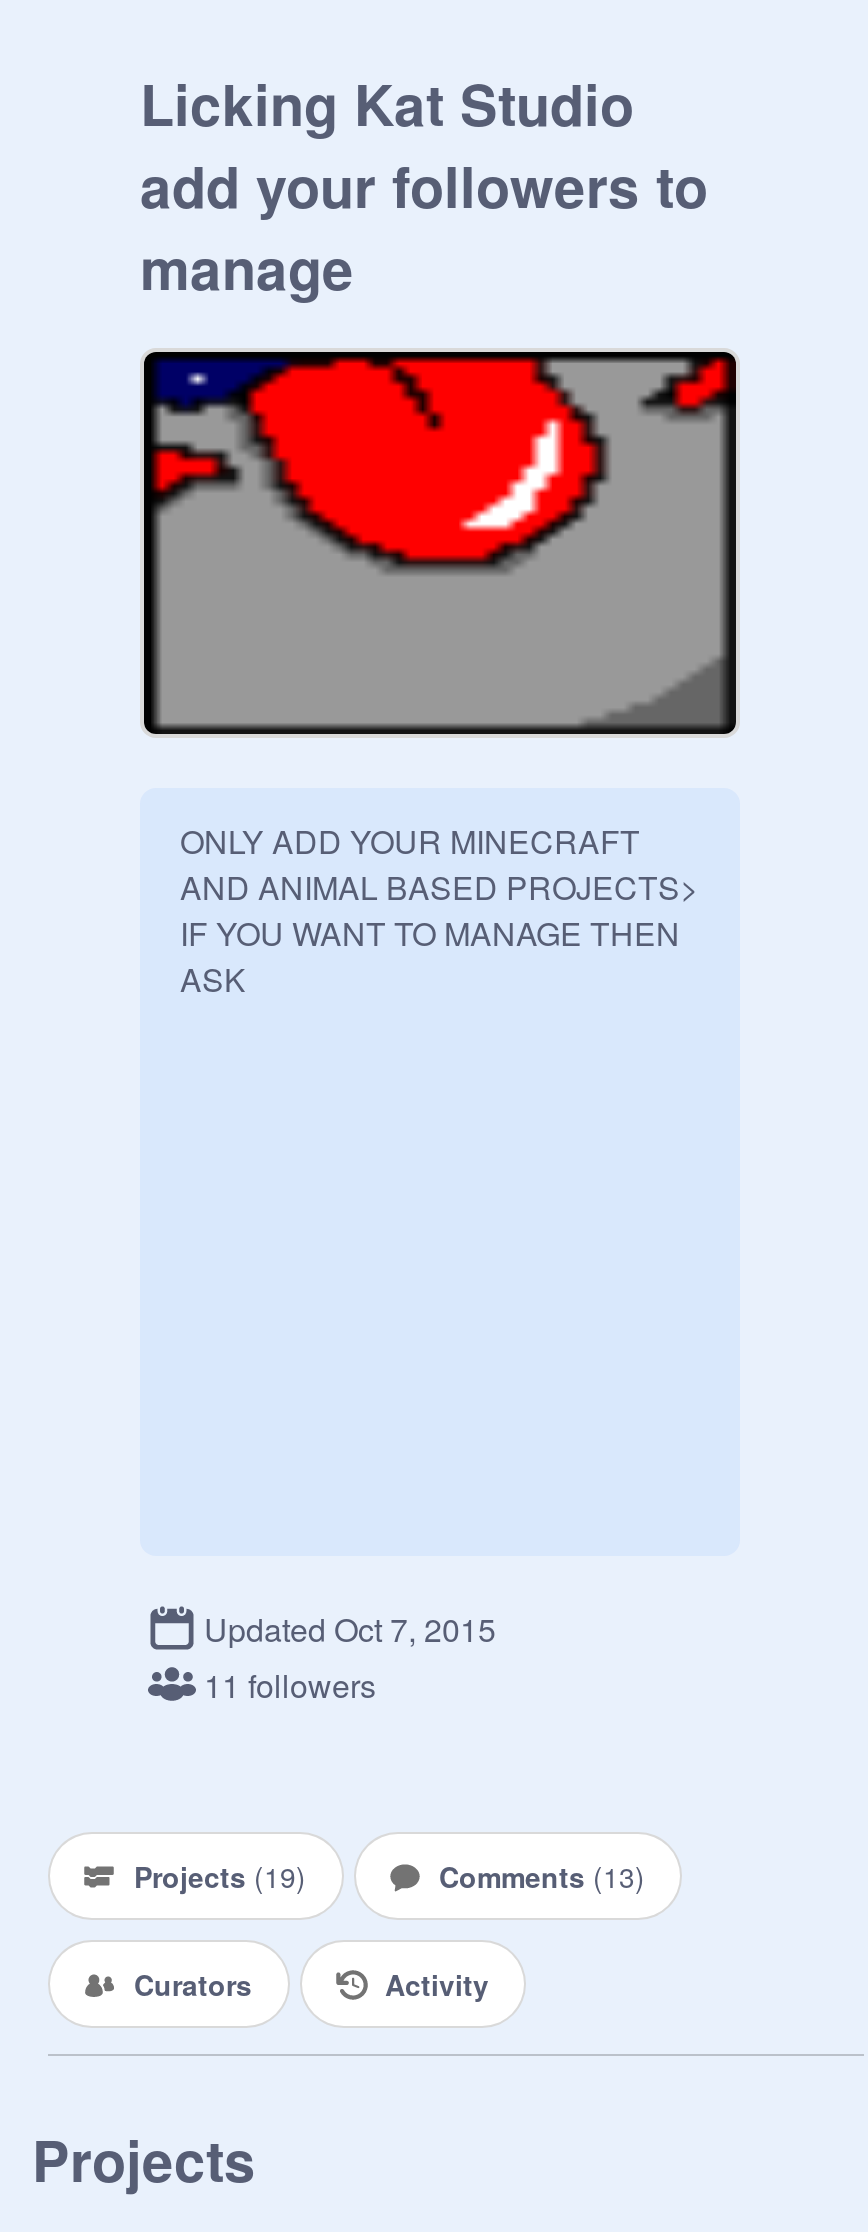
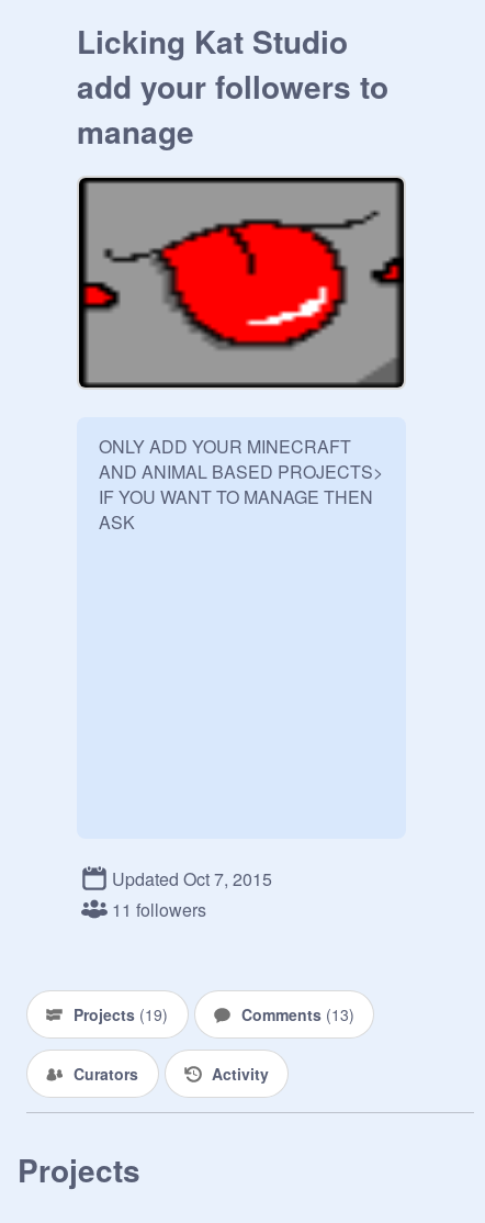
[152,358,730,722] [image] -> [83,181,401,382] [image]

